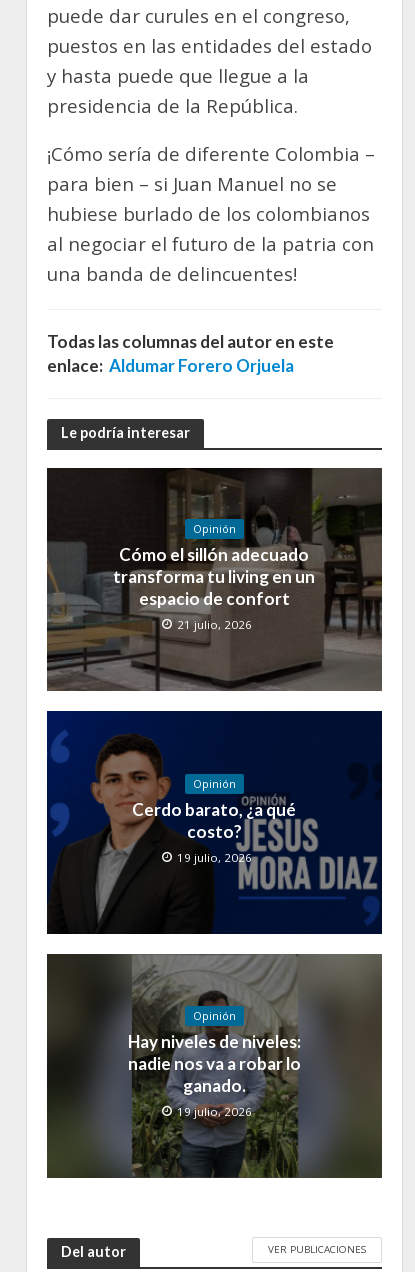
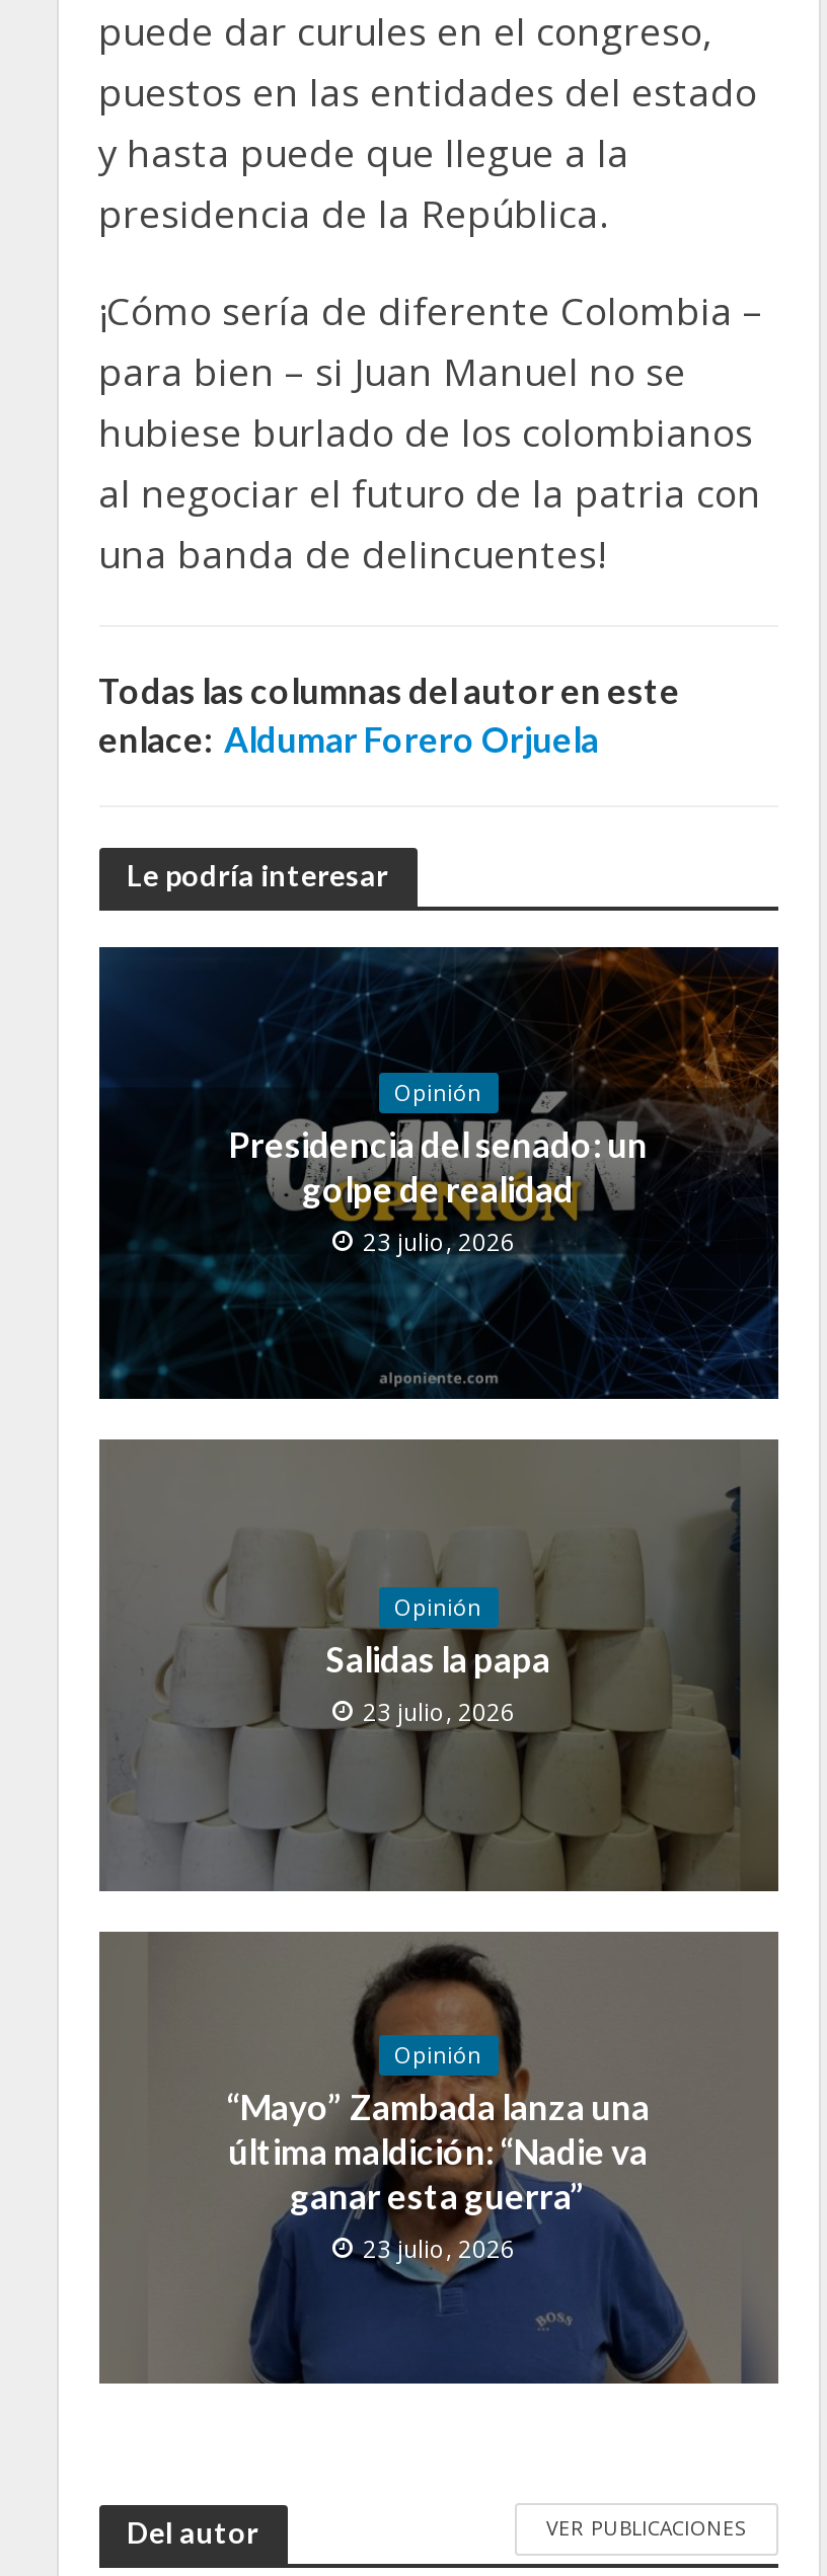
[46,467,383,692] [image] | Cómo el sillón adecuado | transforma tu living en un | espacio de confort | 21 julio, 2026 -> [99,944,780,1420] [image] | Presidencia del senado: un | golpe de realidad | 23 julio, 2026
[46,700,382,934] [image] | Cerdo barato, ¿a qué | costo? | 19 julio, 2026 -> [97,1436,780,1890] [image] | Salidas la papa | 23 julio, 2026
[48,955,381,1178] [image] | Hay niveles de niveles: | nadie nos va a robar lo | ganado. | 19 julio, 2026 -> [99,1931,778,2383] [image] | “Mayo” Zambada lanza una | última maldición: “Nadie va | ganar esta guerra” | 23 julio, 2026

